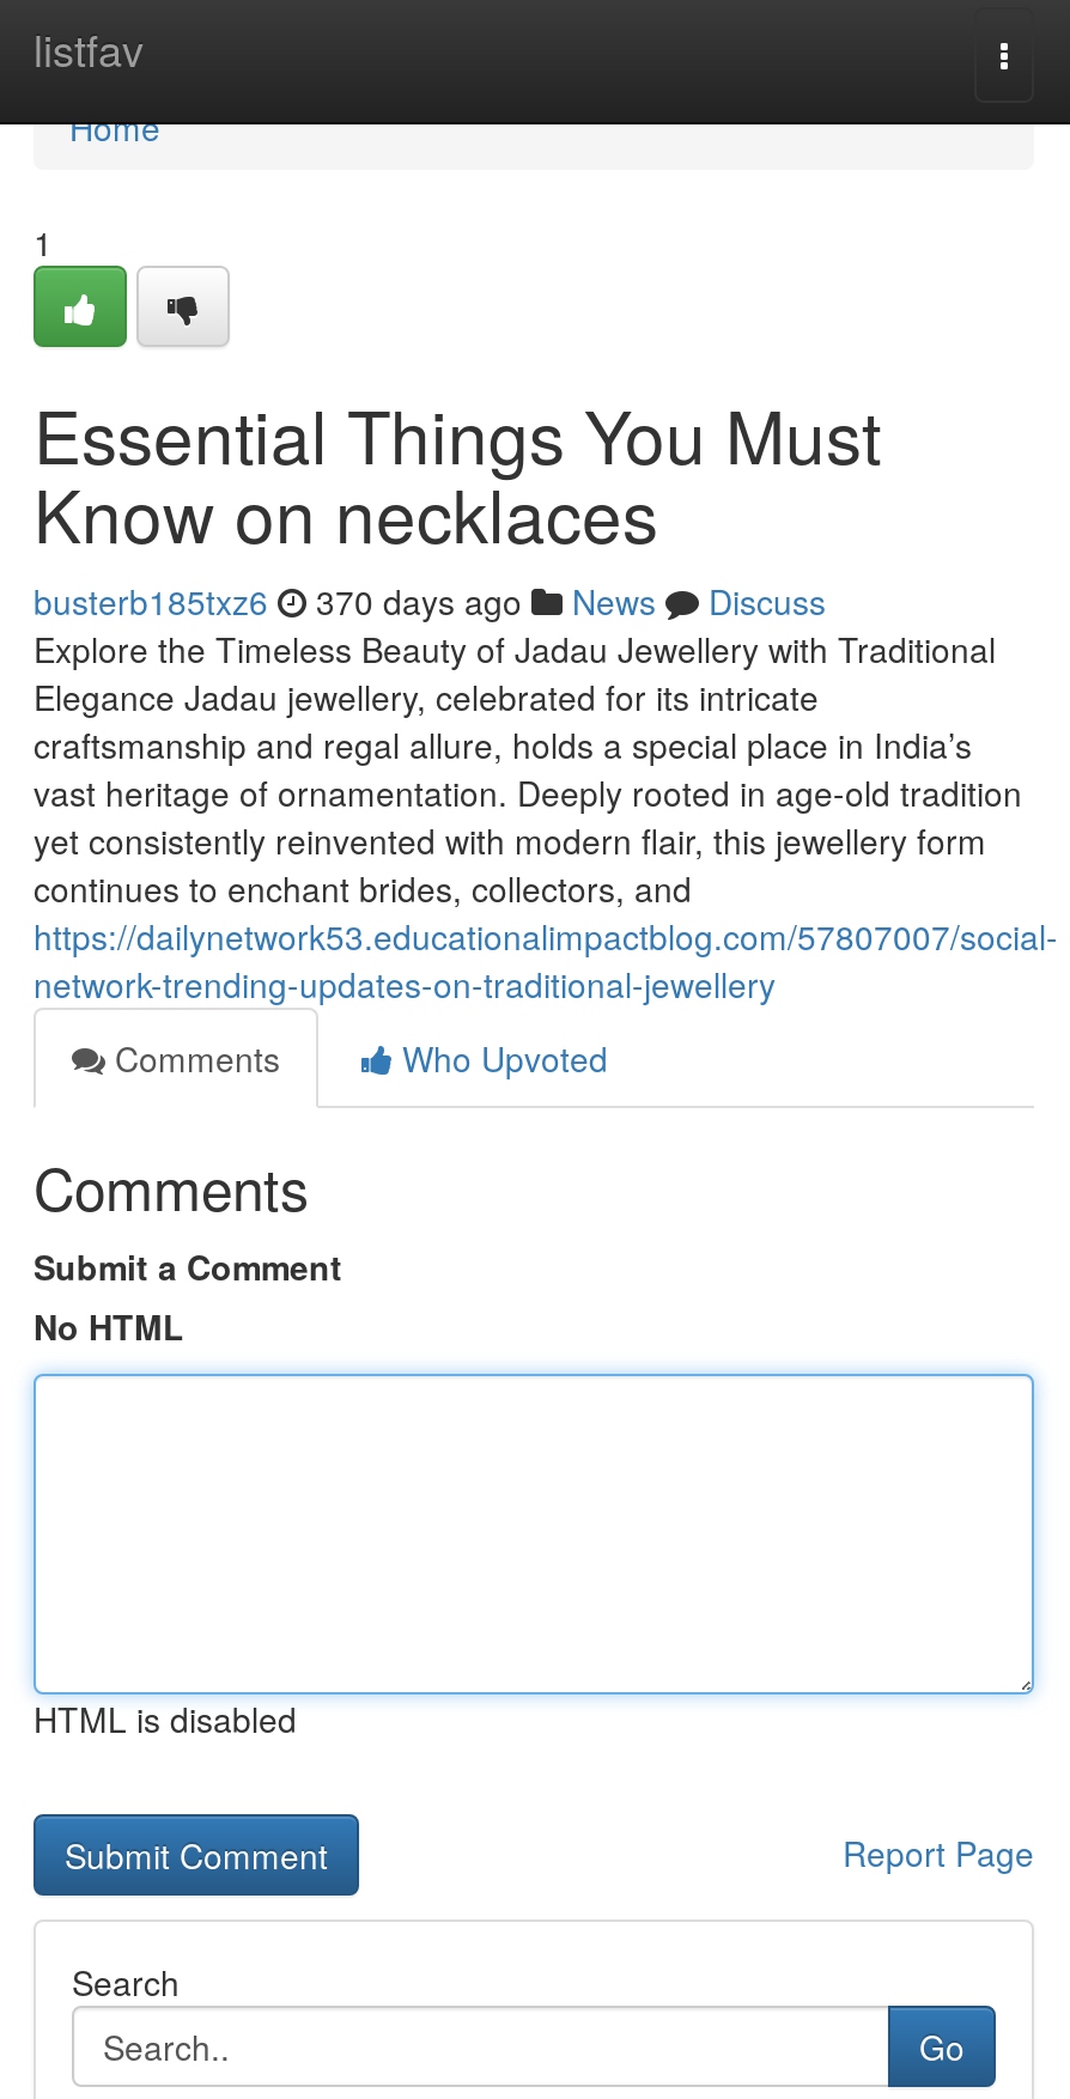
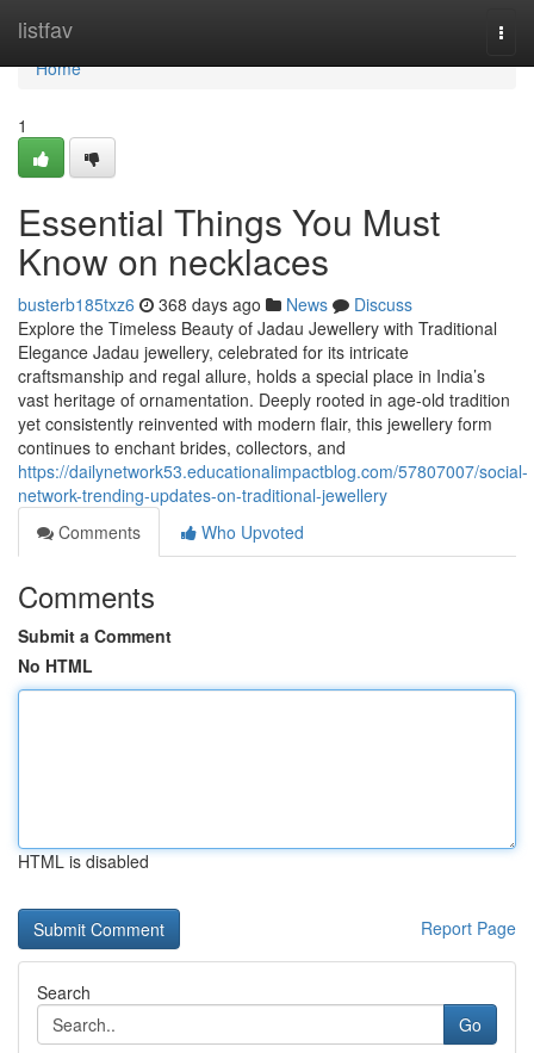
[34,577,826,625] busterb185txz6 370 days ago News Discuss -> [18,292,412,316] busterb185txz6 368 days ago News Discuss

